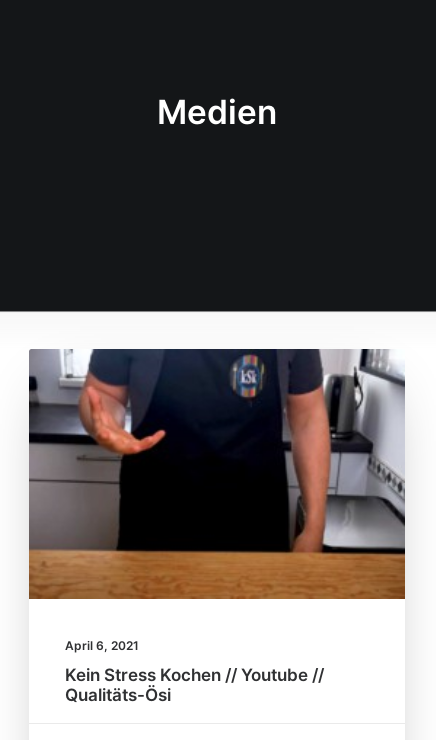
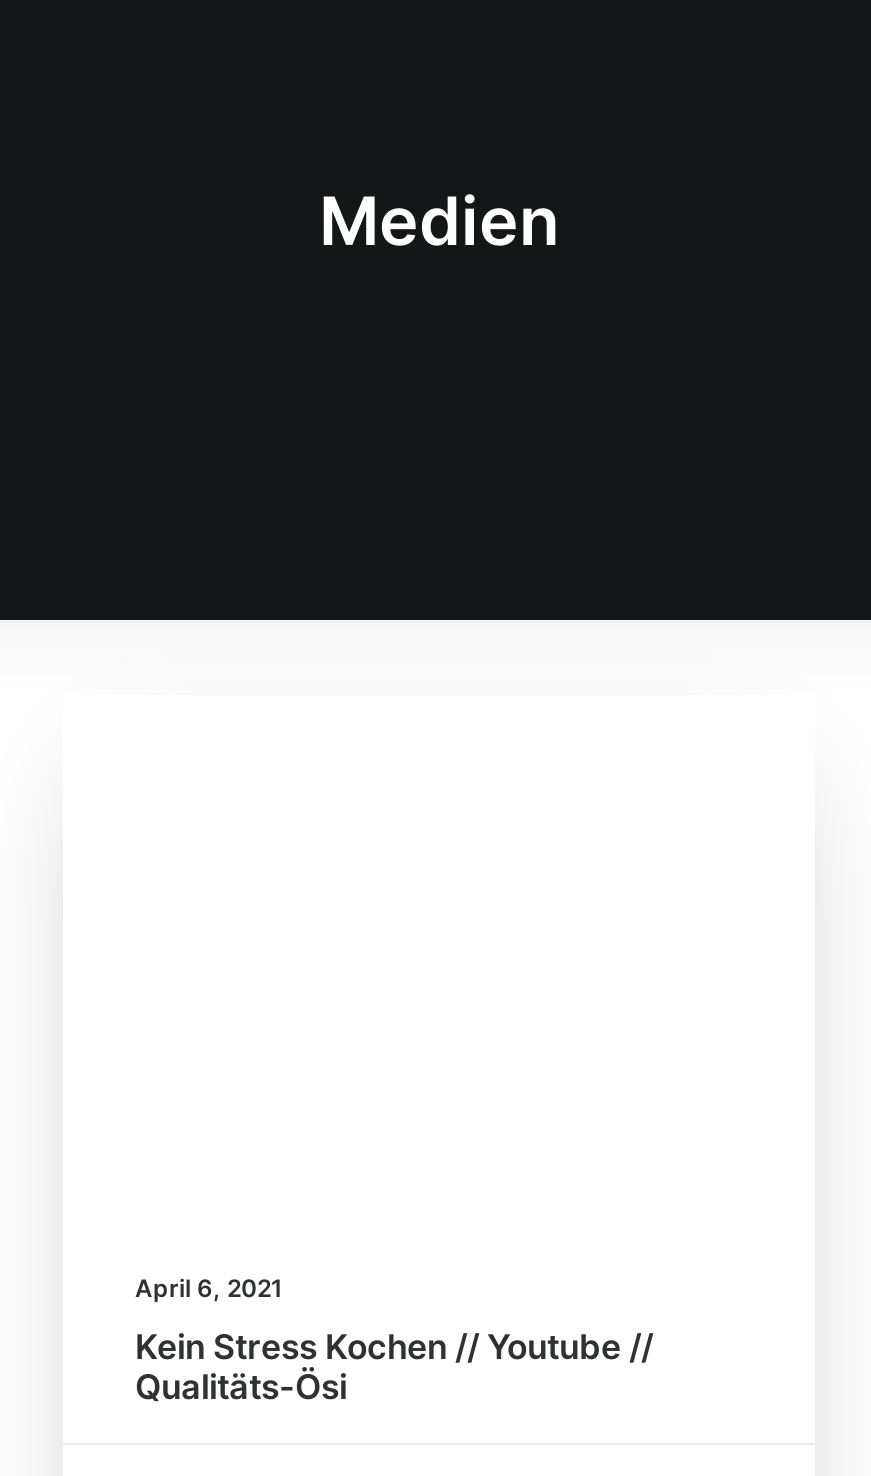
[28,348,406,600] [image] -> none

